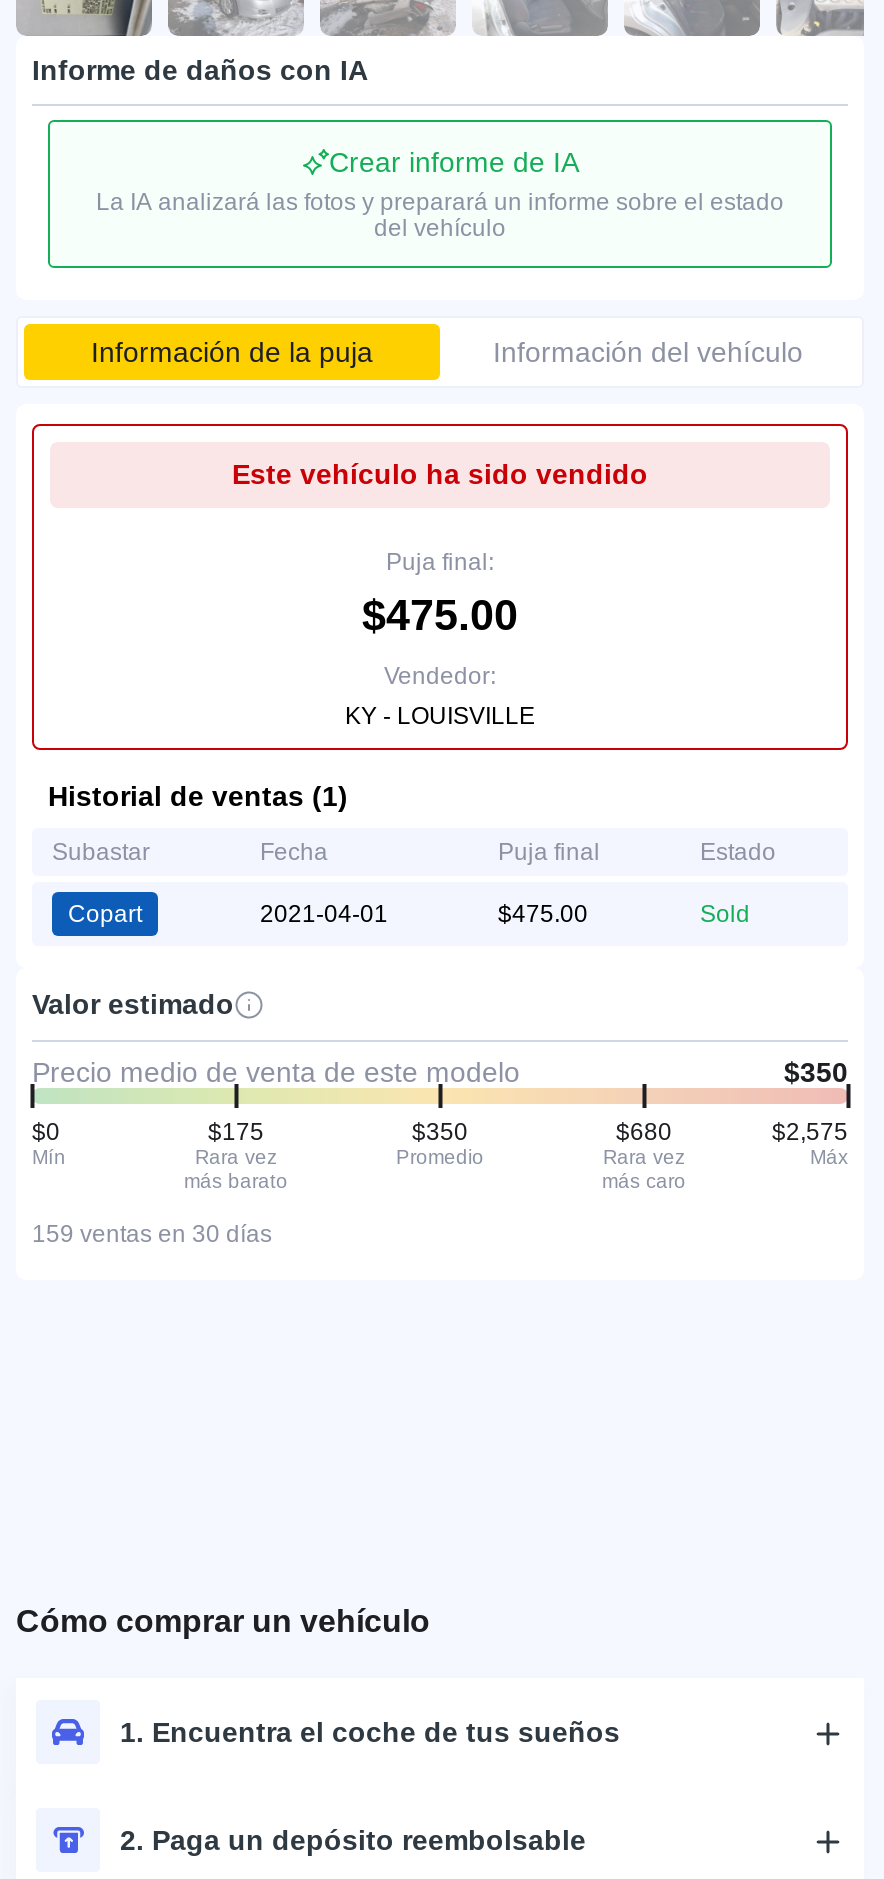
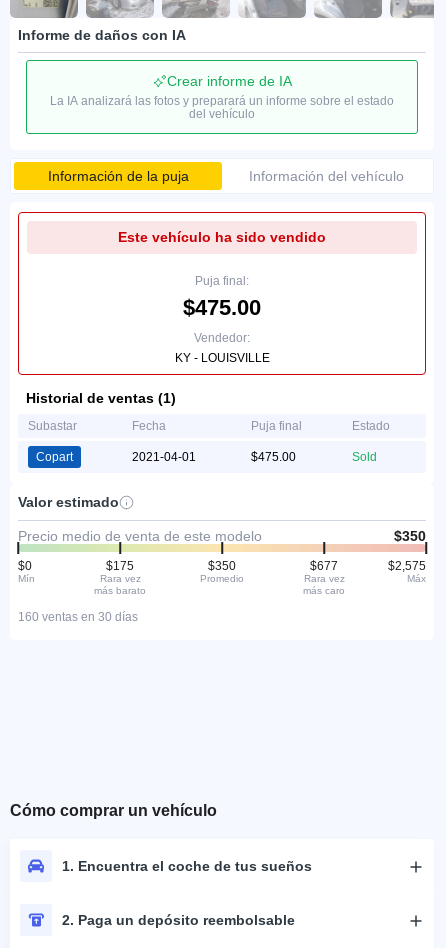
[616,1118,672,1146] $680 -> [310,559,338,573] $677
[32,1220,272,1248] 159 ventas en 30 días -> [18,610,138,624] 160 ventas en 30 días

